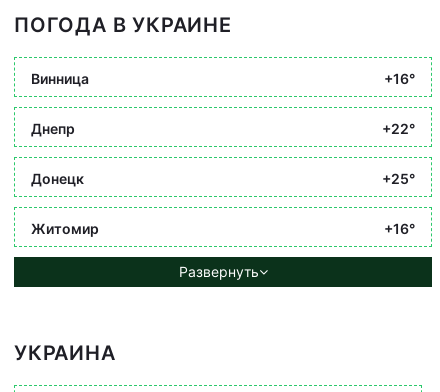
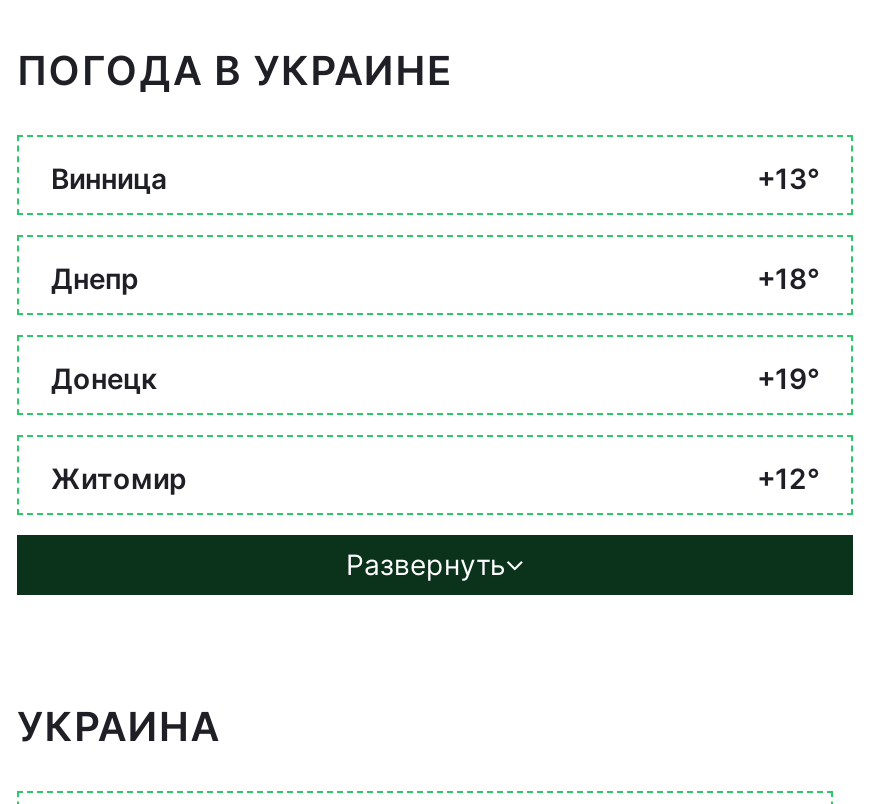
[384,69,415,86] +16° -> [757,160,819,194] +13°
[382,119,415,136] +22° -> [757,260,819,294] +18°
[382,169,415,186] +25° -> [757,360,819,394] +19°
[384,219,415,236] +16° -> [757,460,819,494] +12°

